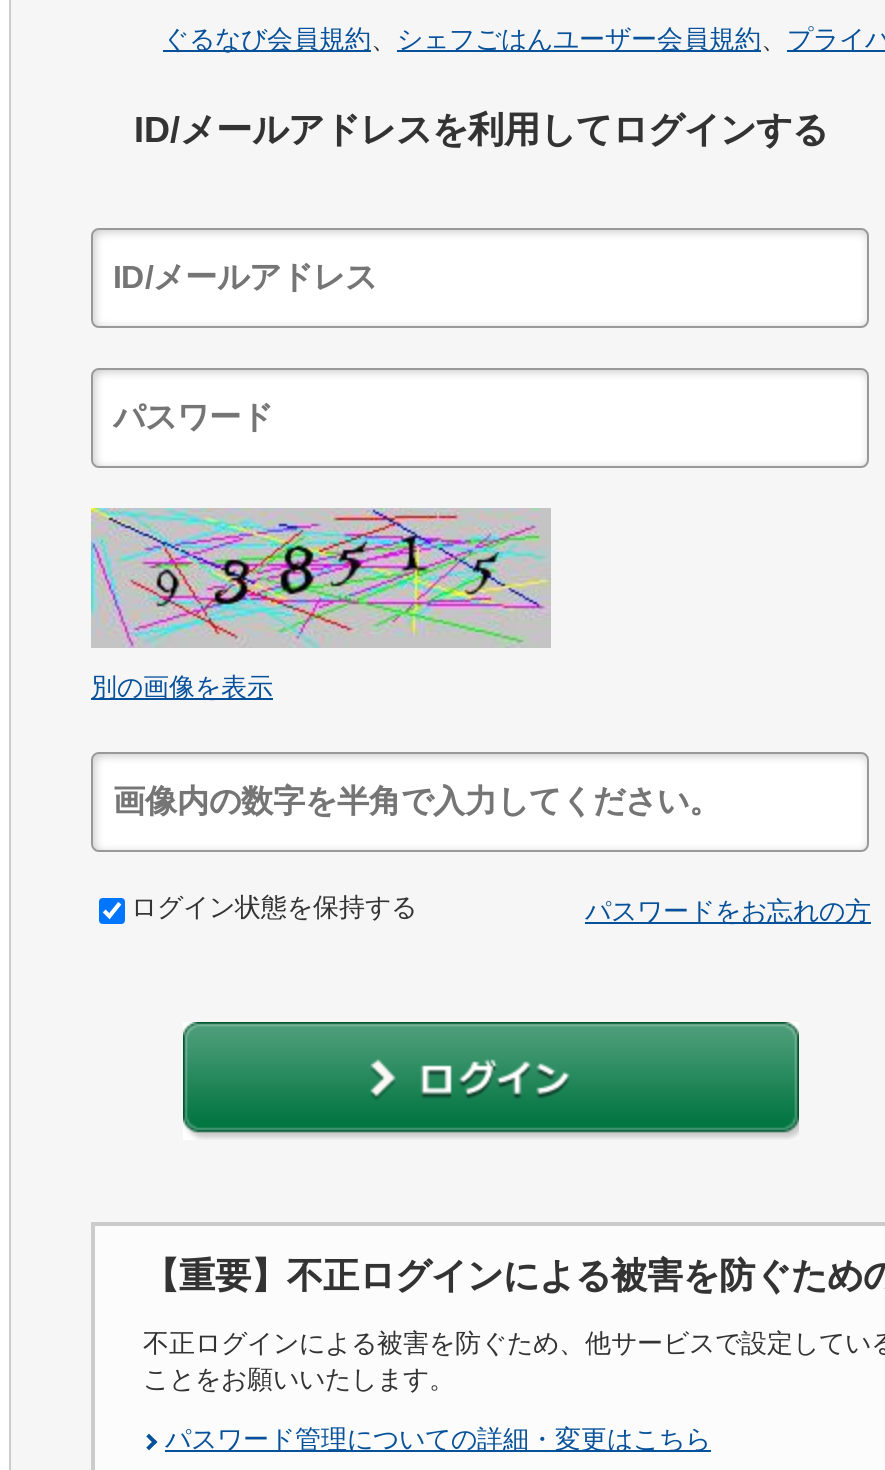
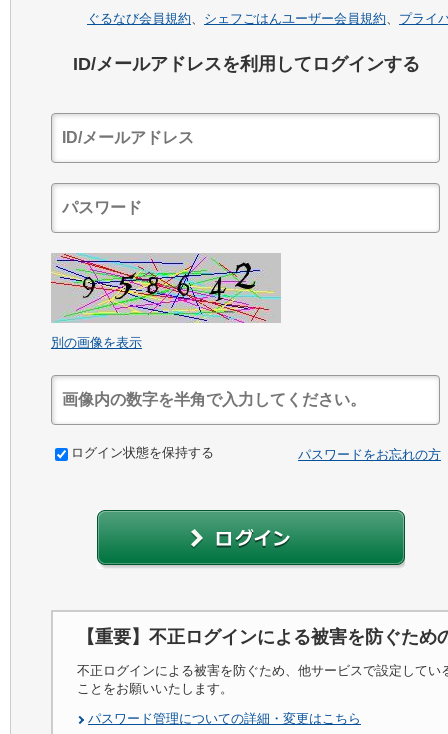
[89,508,545,648] [image] -> [50,253,281,323] [image]

